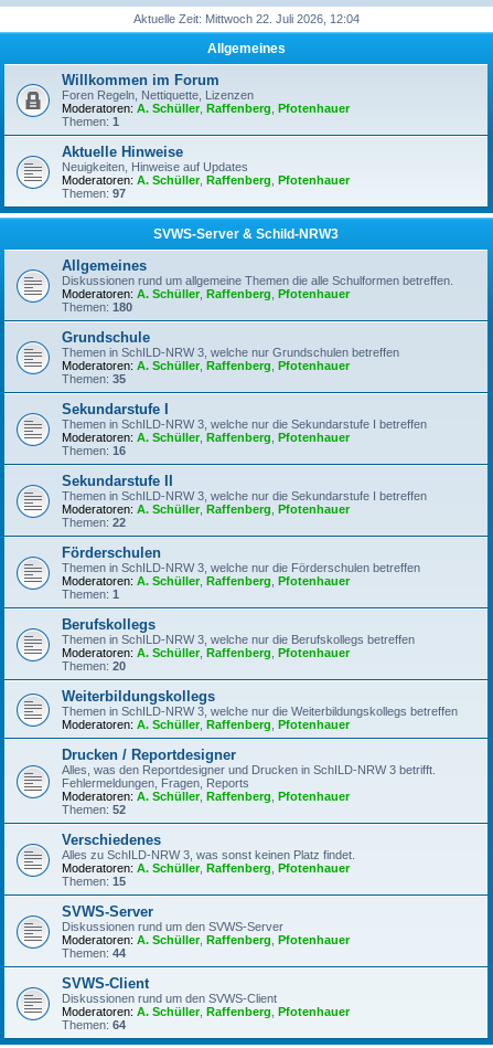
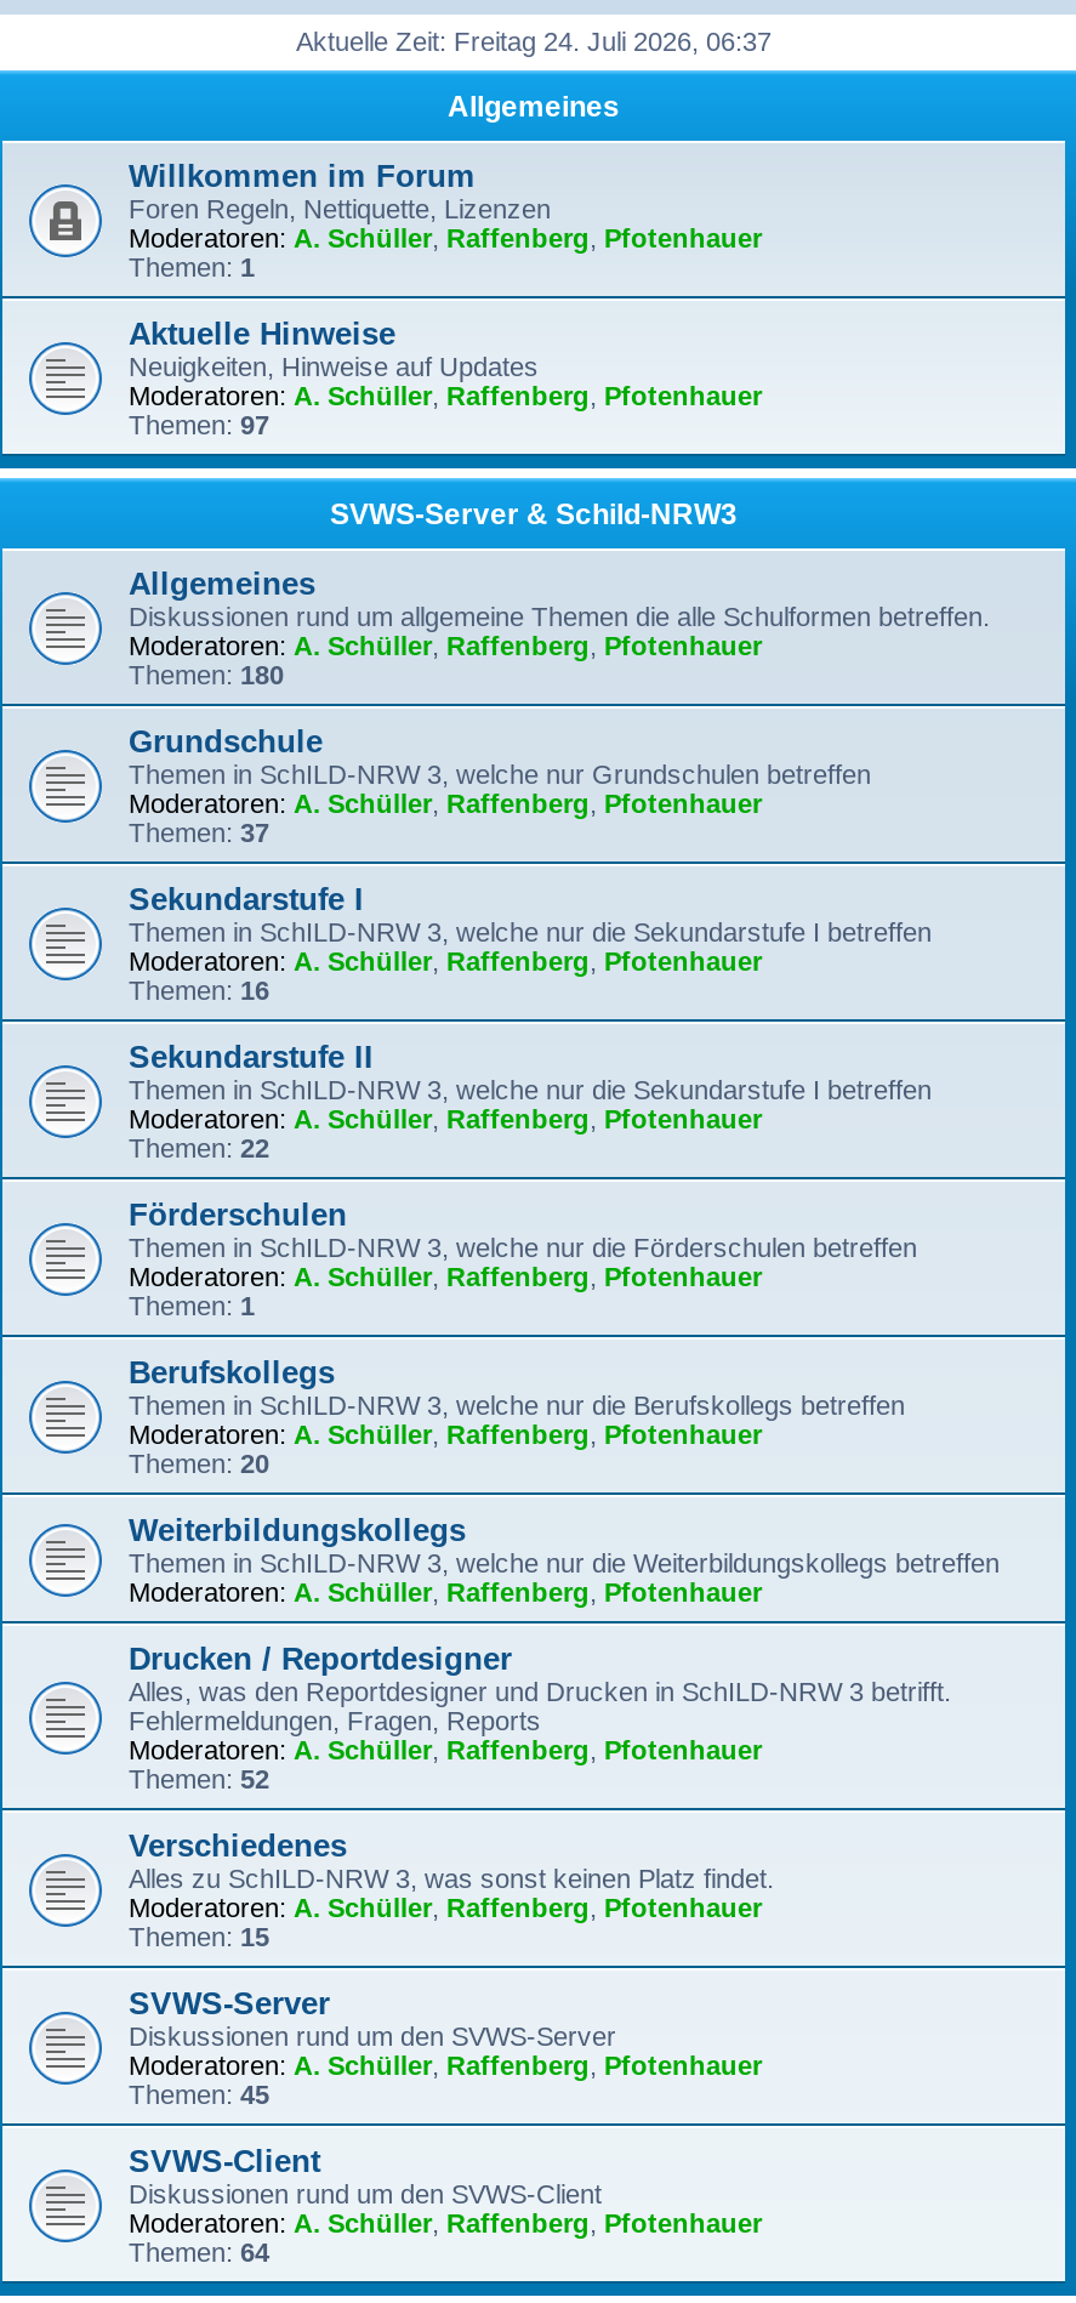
[133,12,359,25] Aktuelle Zeit: Mittwoch 22. Juli 2026, 12:04 -> [296,27,772,56] Aktuelle Zeit: Freitag 24. Juli 2026, 06:37
[62,372,126,385] Themen: 35 -> [129,818,269,847] Themen: 37
[62,946,126,960] Themen: 44 -> [129,2080,269,2109] Themen: 45

